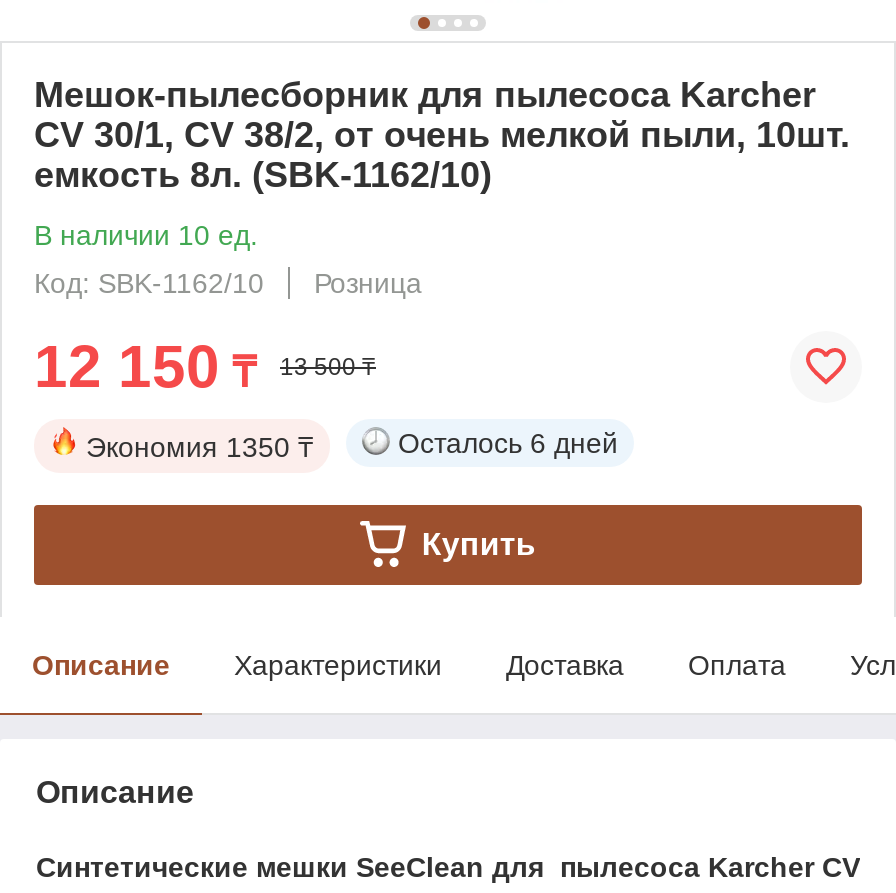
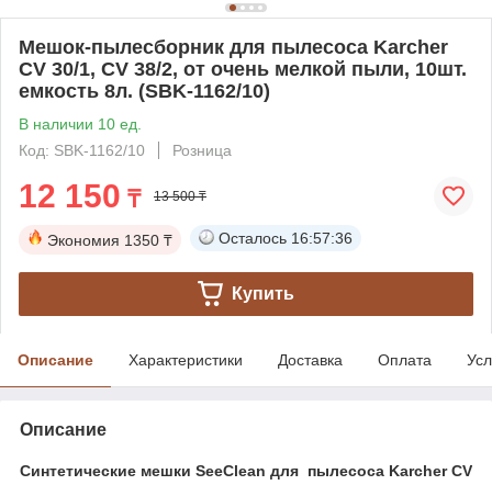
[398,427,618,459] Осталось 6 дней -> [219,229,353,247] Осталось 16:57:36

